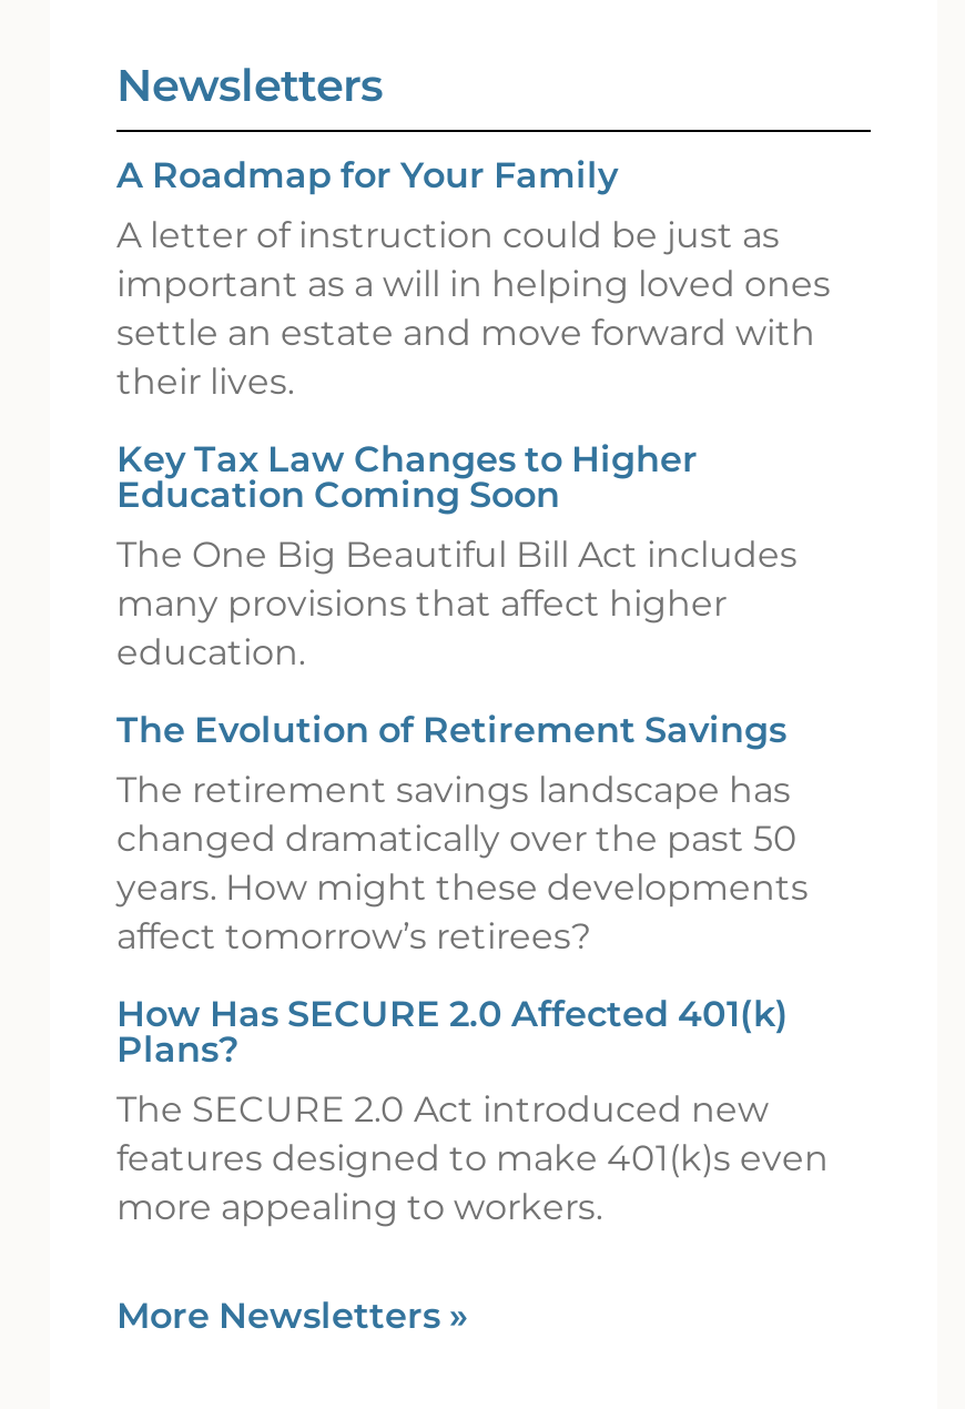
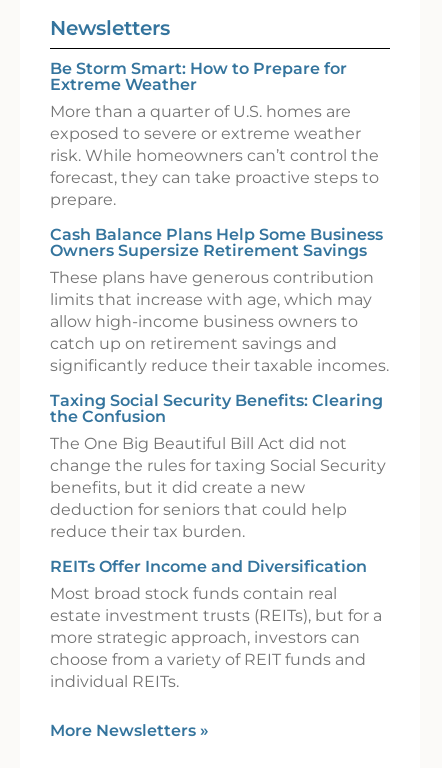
[116,154,831,403] A Roadmap for Your Family | A letter of instruction could be just as | important as a will in helping loved ones | settle an estate and move forward with | their lives. -> [50,59,379,209] Be Storm Smart: How to Prepare for | Extreme Weather | More than a quarter of U.S. homes are | exposed to severe or extreme weather | risk. While homeowners can’t control the | forecast, they can take proactive steps to | prepare.
[116,438,798,673] Key Tax Law Changes to Higher | Education Coming Soon | The One Big Beautiful Bill Act includes | many provisions that affect higher | education. -> [50,225,389,375] Cash Balance Plans Help Some Business | Owners Supersize Retirement Savings | These plans have generous contribution | limits that increase with age, which may | allow high-income business owners to | catch up on retirement savings and | significantly reduce their taxable incomes.
[116,709,809,957] The Evolution of Retirement Savings | The retirement savings landscape has | changed dramatically over the past 50 | years. How might these developments | affect tomorrow’s retirees? -> [50,391,386,541] Taxing Social Security Benefits: Clearing | the Confusion | The One Big Beautiful Bill Act did not | change the rules for taxing Social Security | benefits, but it did create a new | deduction for seniors that could help | reduce their tax burden.
[116,993,829,1228] How Has SECURE 2.0 Affected 401(k) | Plans? | The SECURE 2.0 Act introduced new | features designed to make 401(k)s even | more appealing to workers. -> [50,557,382,691] REITs Offer Income and Diversification | Most broad stock funds contain real | estate investment trusts (REITs), but for a | more strategic approach, investors can | choose from a variety of REIT funds and | individual REITs.

